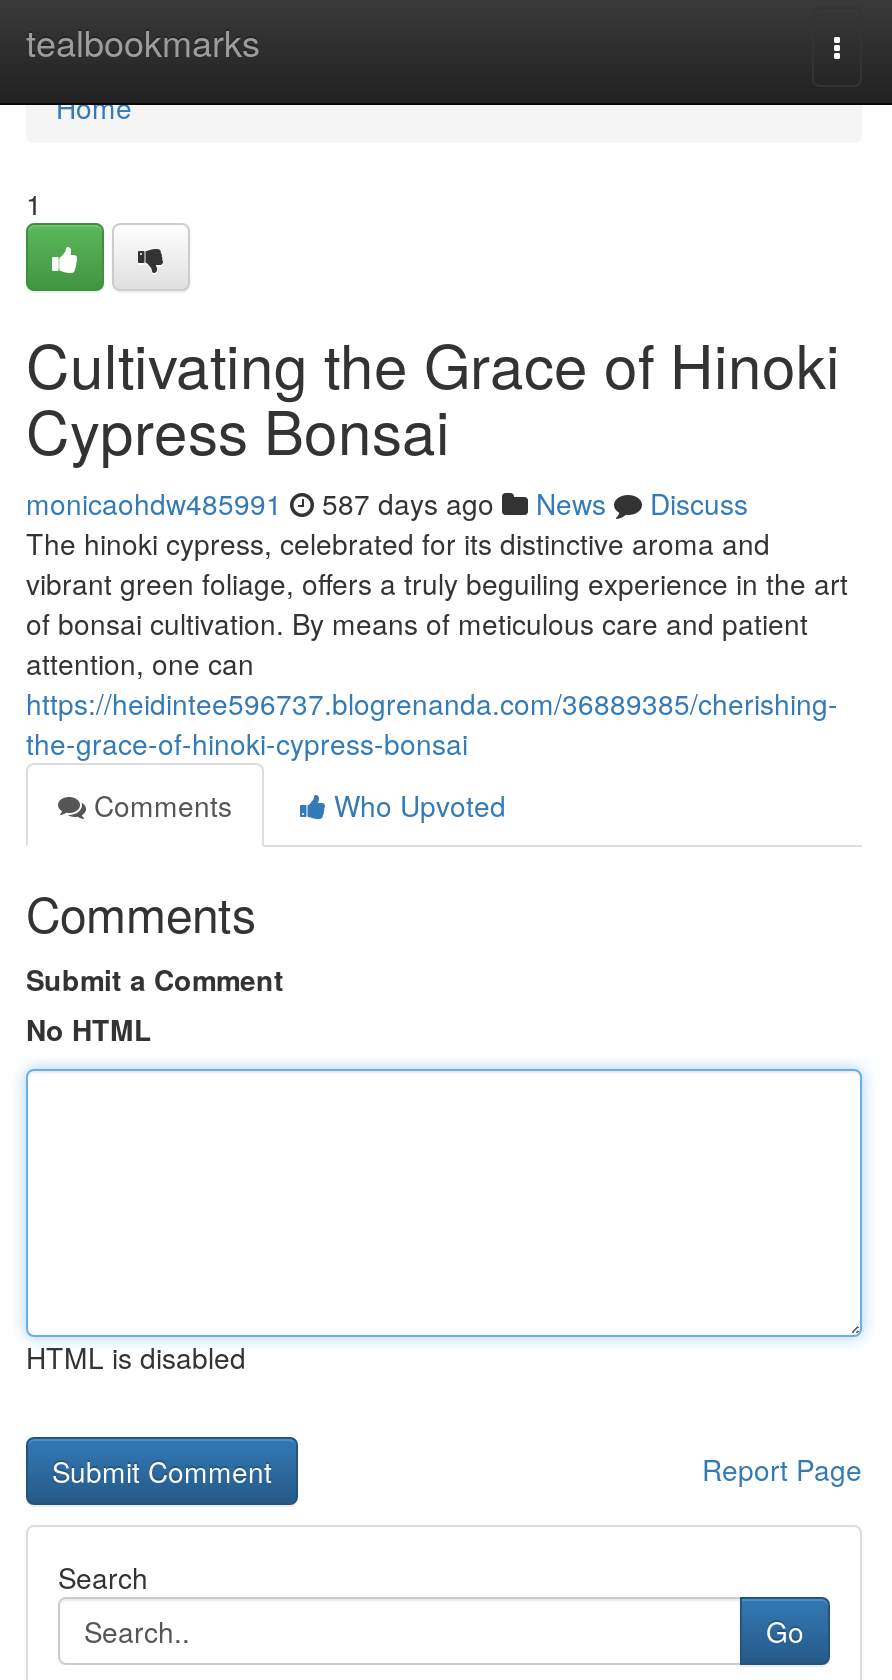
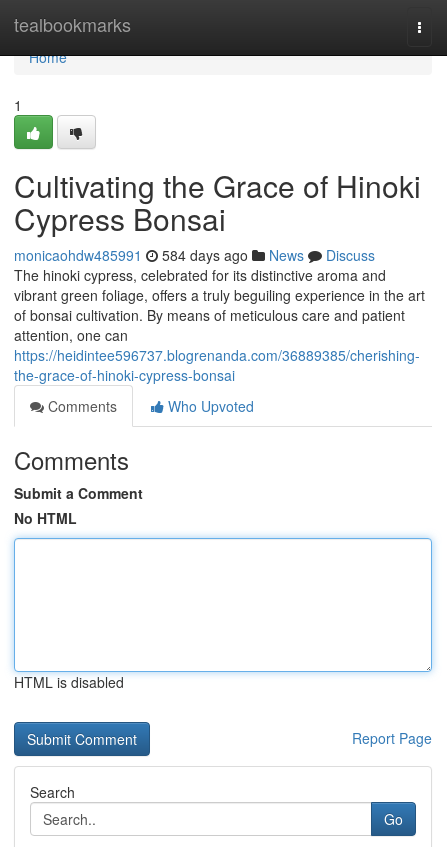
[26,483,748,523] monicaohdw485991 587 days ago News Discuss -> [14,245,375,265] monicaohdw485991 584 days ago News Discuss

